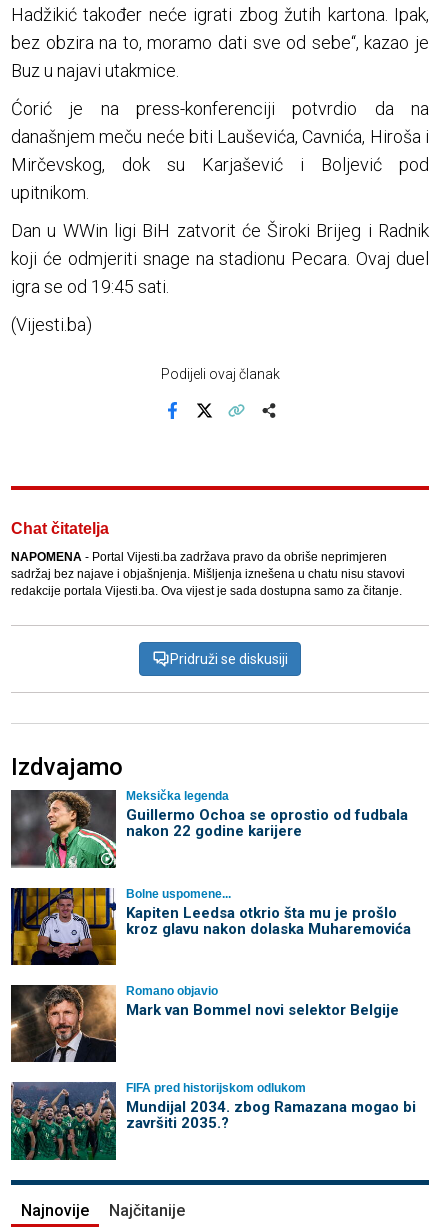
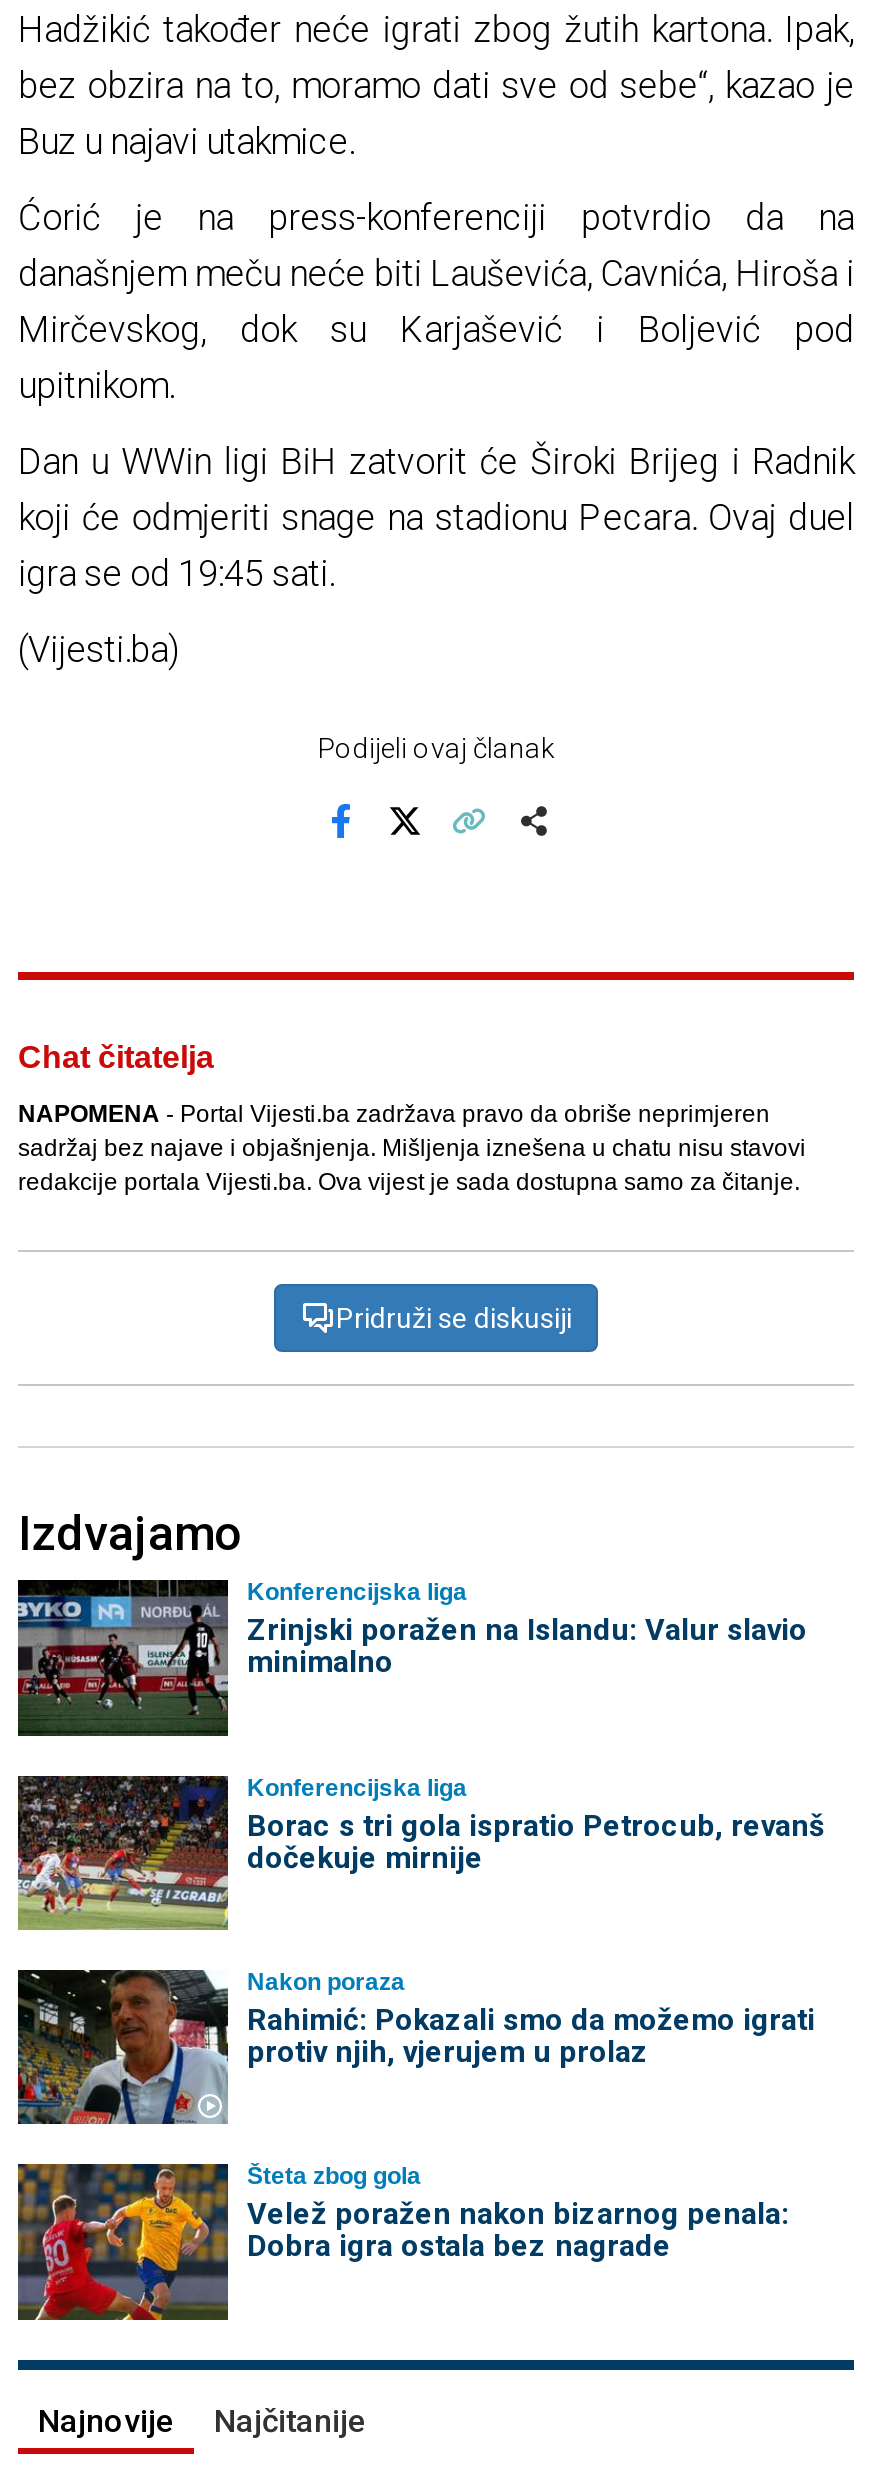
[11,789,407,869] [image] | Meksička legenda | Guillermo Ochoa se oprostio od fudbala | nakon 22 godine karijere -> [16,1579,807,1738] [image] | Konferencijska liga | Zrinjski poražen na Islandu: Valur slavio | minimalno
[10,887,410,966] [image] | Bolne uspomene... | Kapiten Leedsa otkrio šta mu je prošlo | kroz glavu nakon dolaska Muharemovića -> [16,1773,825,1932] [image] | Konferencijska liga | Borac s tri gola ispratio Petrocub, revanš | dočekuje mirnije
[10,984,398,1063] [image] | Romano objavio | Mark van Bommel novi selektor Belgije -> [16,1968,815,2126] [image] | Nakon poraza | Rahimić: Pokazali smo da možemo igrati | protiv njih, vjerujem u prolaz
[10,1081,415,1161] [image] | FIFA pred historijskom odlukom | Mundijal 2034. zbog Ramazana mogao bi | završiti 2035.? -> [16,2162,789,2322] [image] | Šteta zbog gola | Velež poražen nakon bizarnog penala: | Dobra igra ostala bez nagrade

